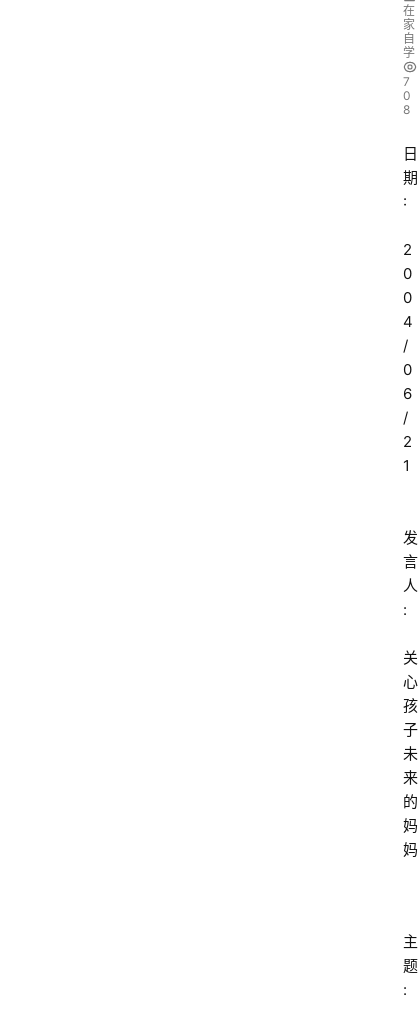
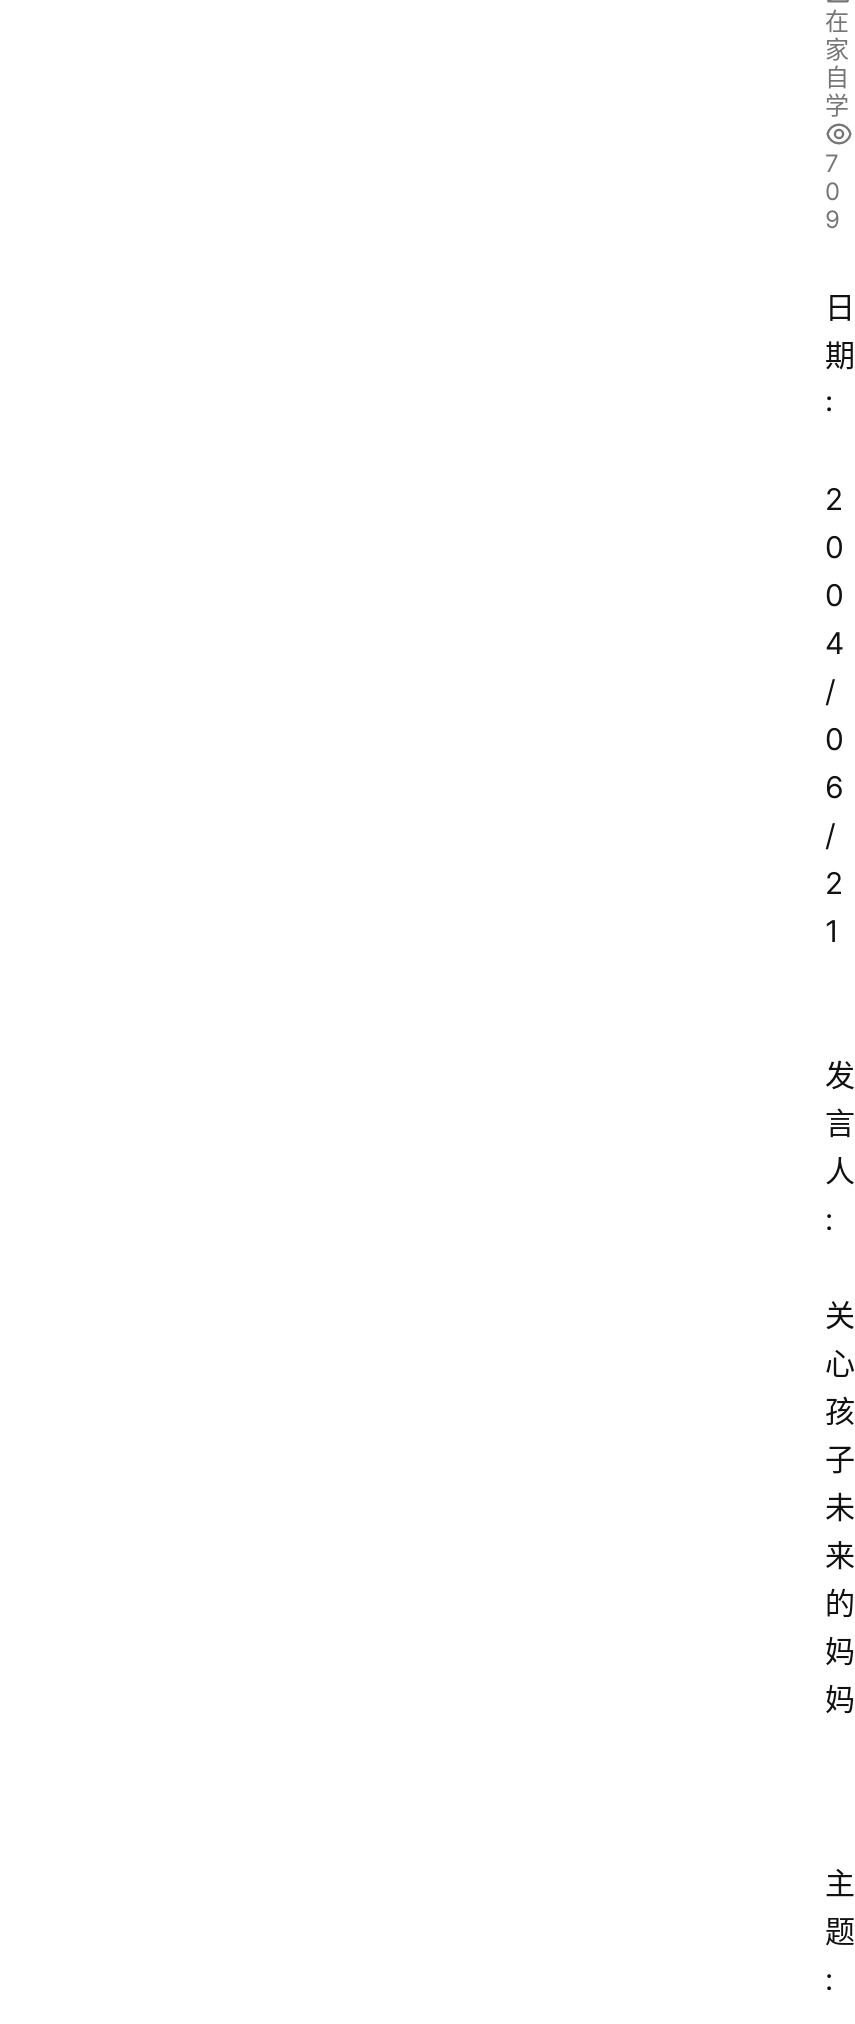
[403,102,410,117] 8 -> [825,204,839,234] 9

